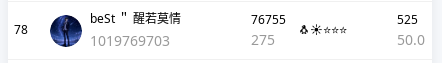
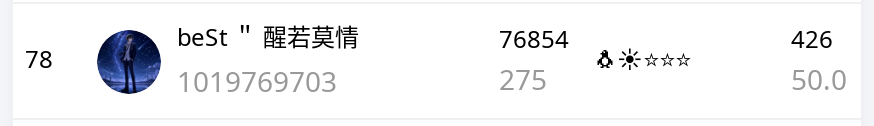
[251,11,286,28] 76755 -> [499,22,569,56] 76854
[397,11,418,28] 525 -> [791,22,833,56] 426

